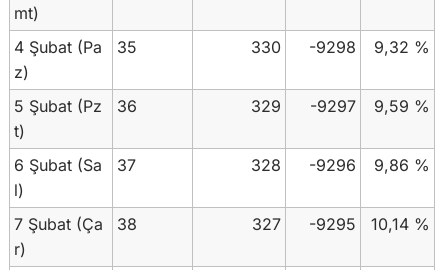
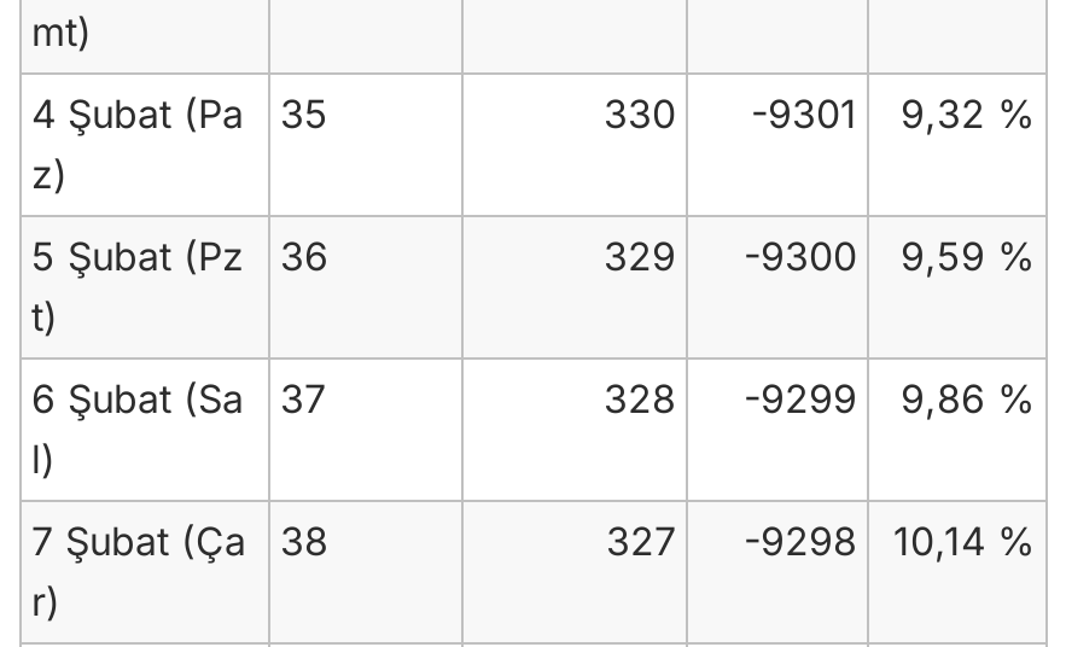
[251,37,430,57] 330 -9298 9,32 % -> [604,89,1036,138] 330 -9301 9,32 %
[251,96,430,116] 329 -9297 9,59 % -> [604,232,1036,280] 329 -9300 9,59 %
[251,155,430,175] 328 -9296 9,86 % -> [604,374,1036,422] 328 -9299 9,86 %
[252,214,430,234] 327 -9295 10,14 % -> [606,517,1036,565] 327 -9298 10,14 %

